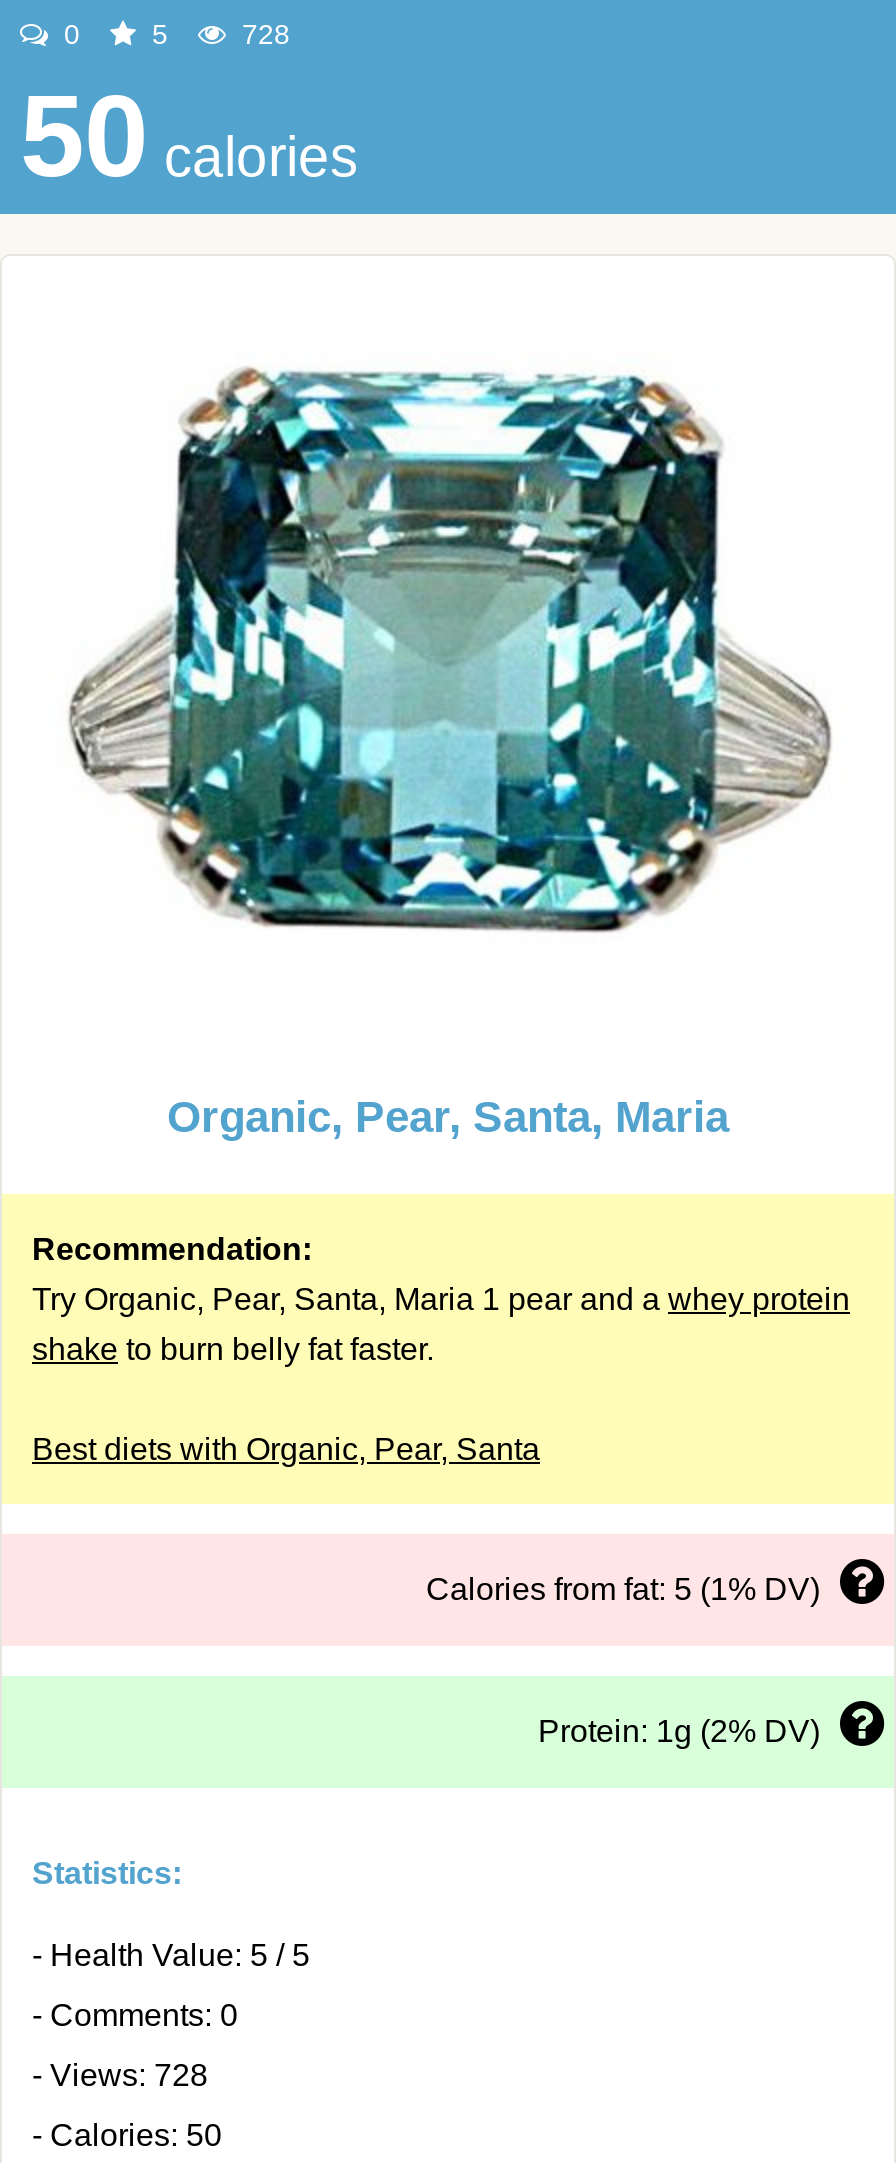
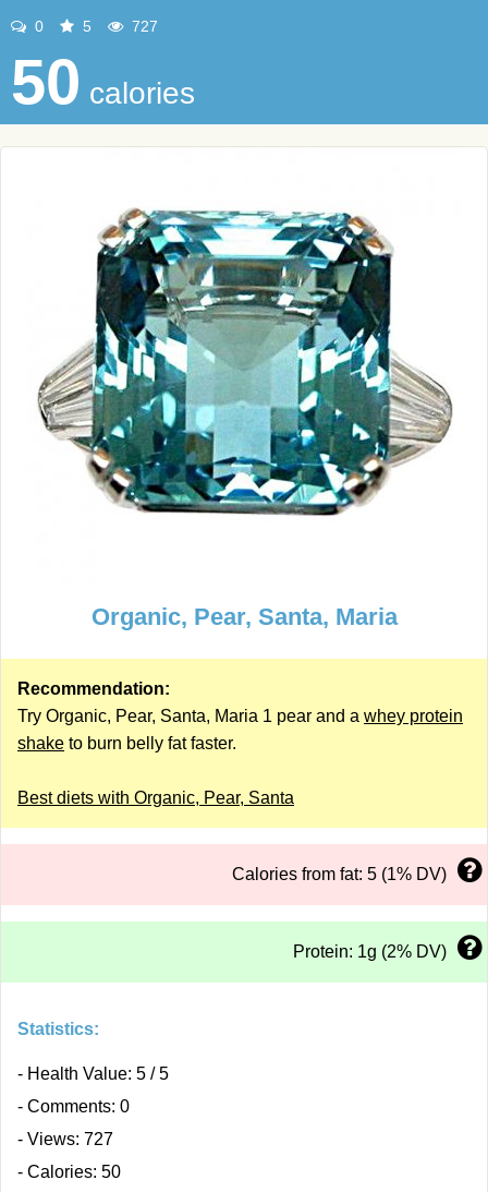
[234,18,290,50] 728 -> [127,17,158,35] 727
[32,2058,208,2092] - Views: 728 -> [17,1130,113,1148] - Views: 727

